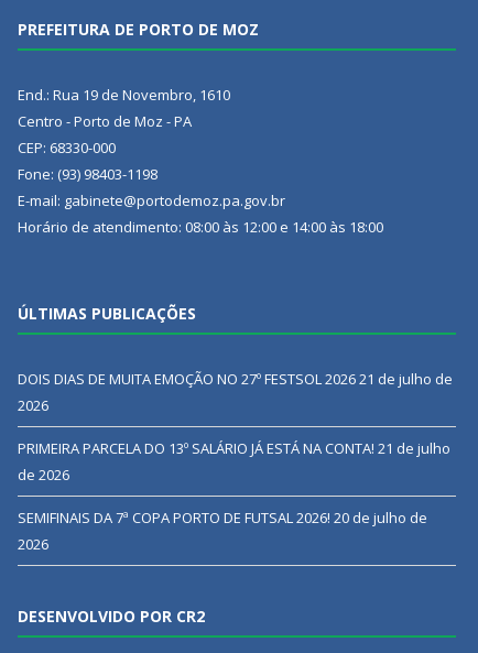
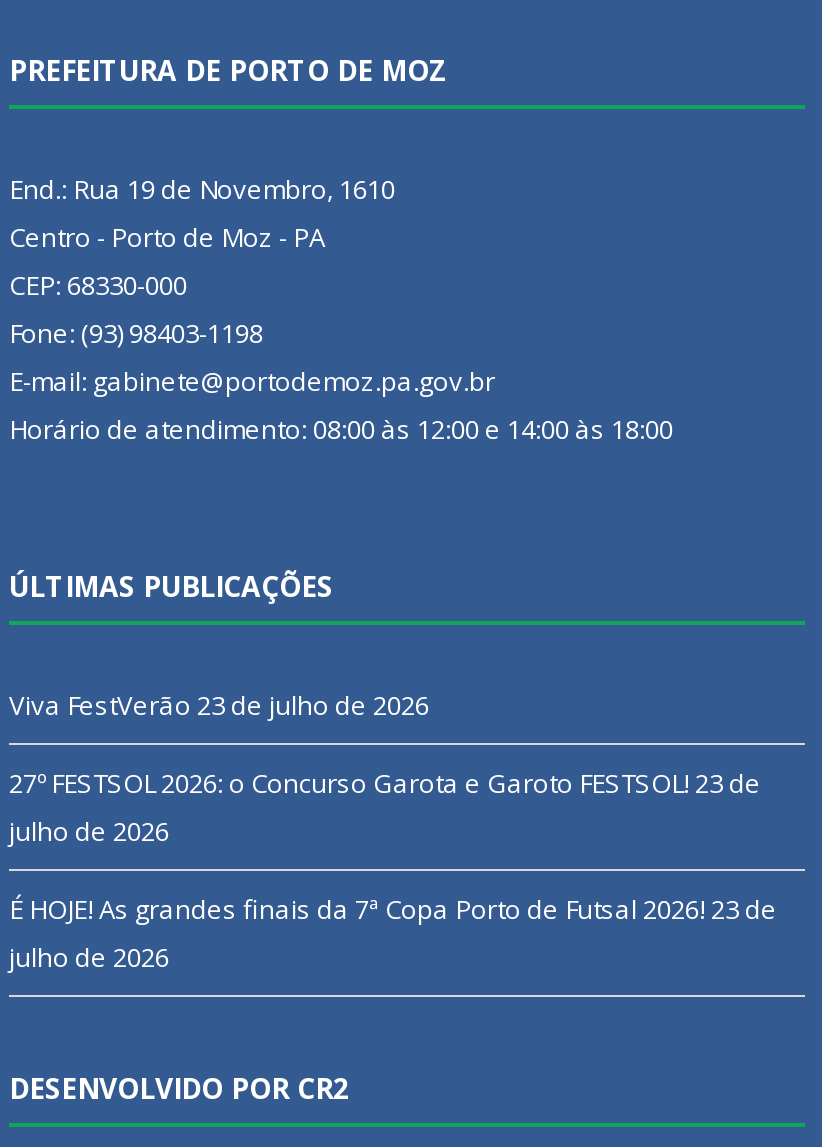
[18,368,453,415] DOIS DIAS DE MUITA EMOÇÃO NO 27º FESTSOL 2026 21 de julho de | 2026 -> [9,686,429,722] Viva FestVerão 23 de julho de 2026
[18,438,450,484] PRIMEIRA PARCELA DO 13º SALÁRIO JÁ ESTÁ NA CONTA! 21 de julho | de 2026 -> [9,764,761,848] 27º FESTSOL 2026: o Concurso Garota e Garoto FESTSOL! 23 de | julho de 2026
[18,507,427,553] SEMIFINAIS DA 7ª COPA PORTO DE FUTSAL 2026! 20 de julho de | 2026 -> [9,890,777,974] É HOJE! As grandes finais da 7ª Copa Porto de Futsal 2026! 23 de | julho de 2026

